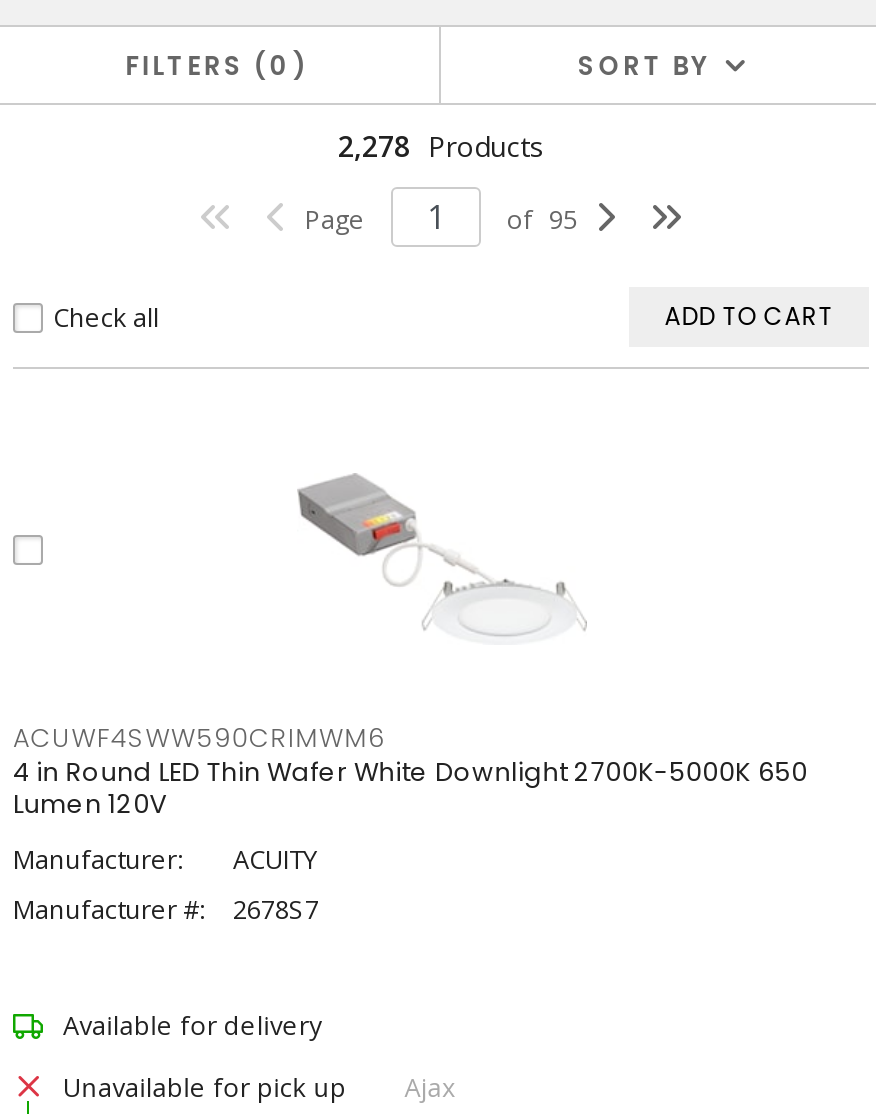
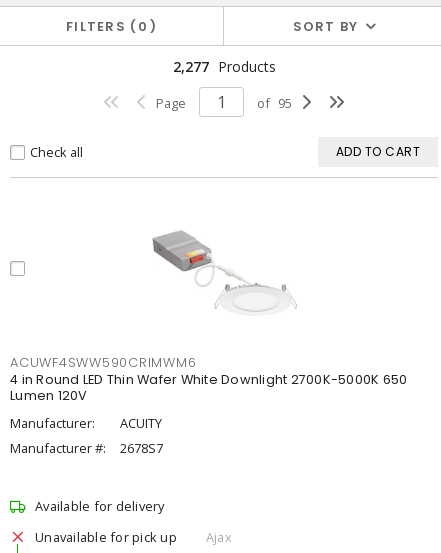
[338,127,544,165] 2,278 Products -> [172,57,275,76] 2,277 Products

